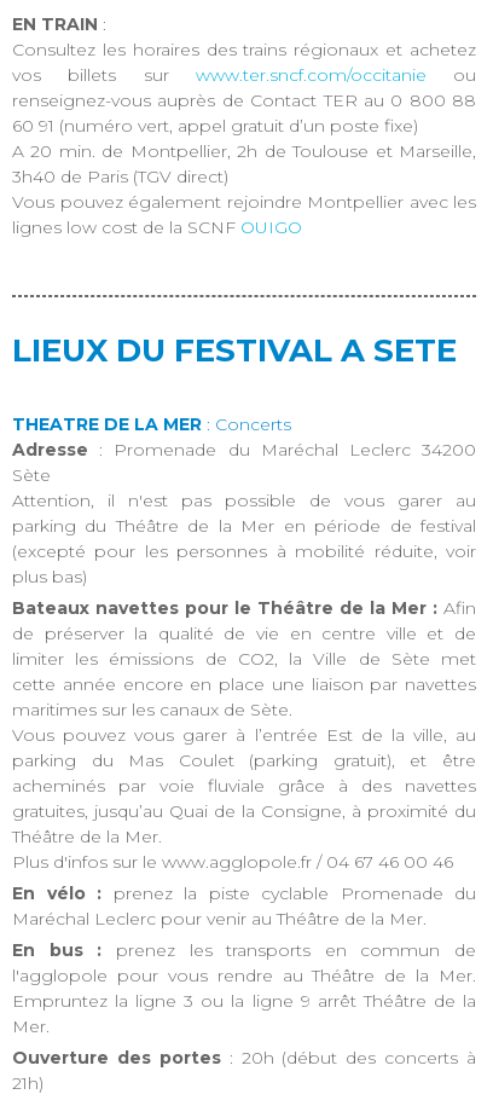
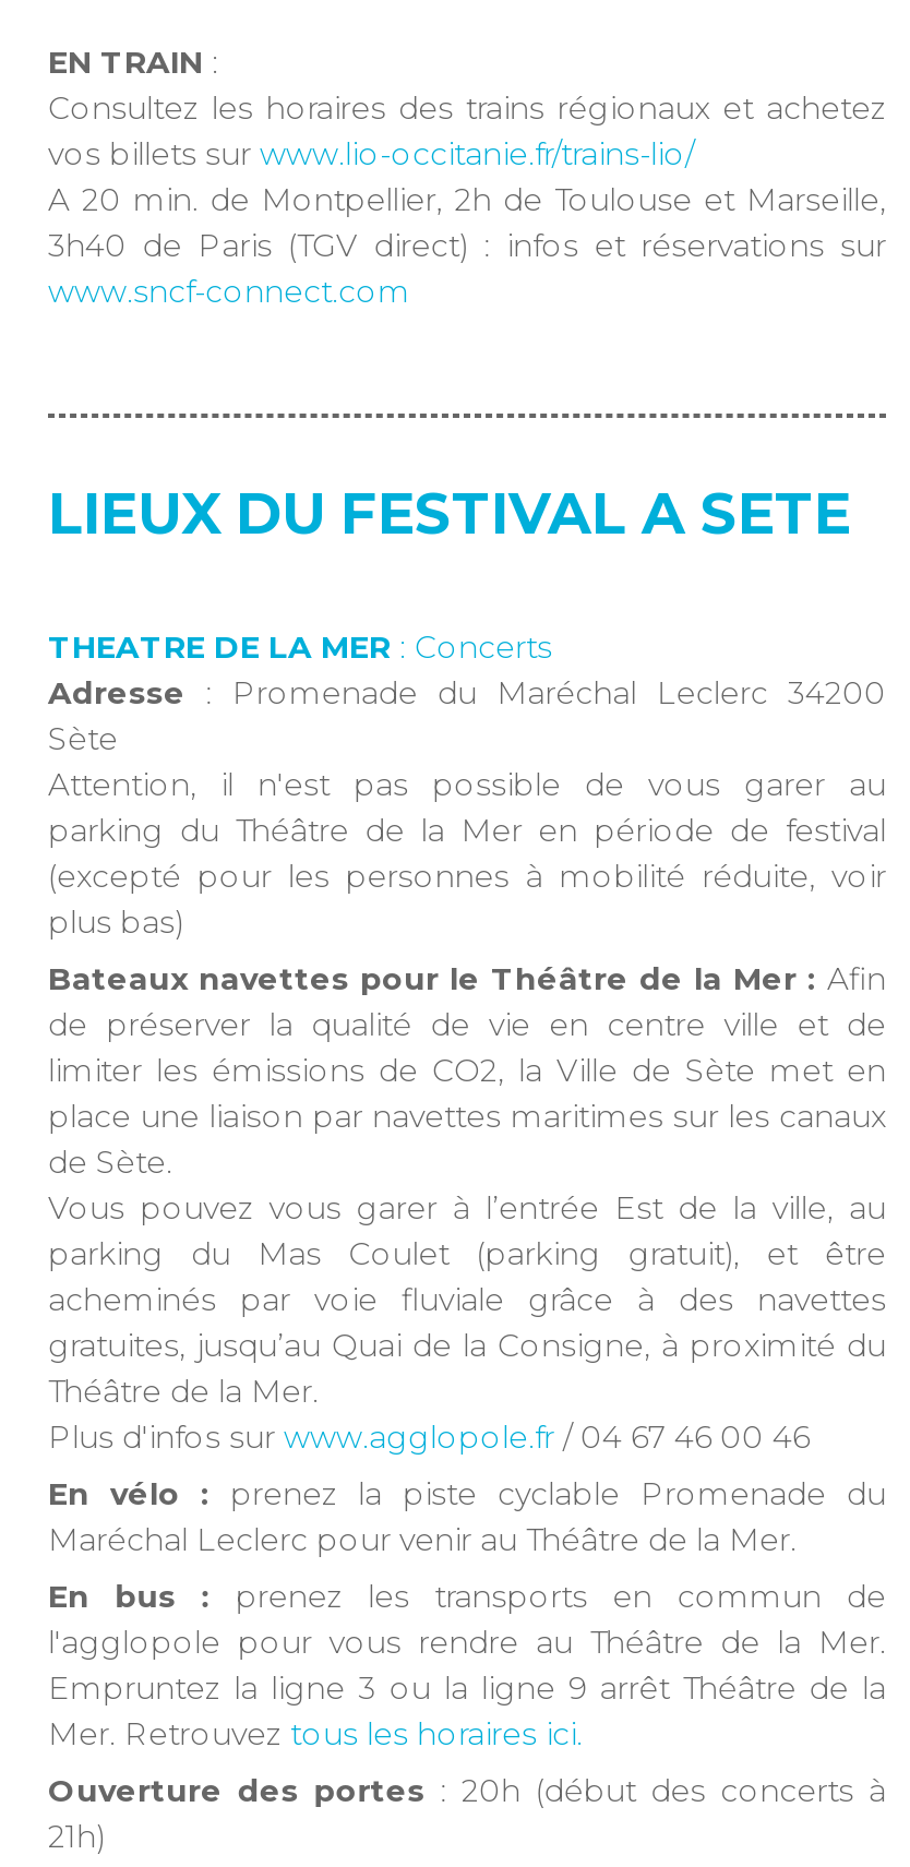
[12,64,476,136] vos billets sur www.ter.sncf.com/occitanie ou | renseignez-vous auprès de Contact TER au 0 800 88 | 60 91 (numéro vert, appel gratuit d’un poste fixe) -> [48,134,694,173] vos billets sur www.lio-occitanie.fr/trains-lio/
[12,165,476,238] 3h40 de Paris (TGV direct) | Vous pouvez également rejoindre Montpellier avec les | lignes low cost de la SCNF OUIGO -> [48,225,886,310] 3h40 de Paris (TGV direct) : infos et réservations sur | www.sncf-connect.com
[12,648,476,720] limiter les émissions de CO2, la Ville de Sète met | cette année encore en place une liaison par navettes | maritimes sur les canaux de Sète. -> [48,1050,886,1181] limiter les émissions de CO2, la Ville de Sète met en | place une liaison par navettes maritimes sur les canaux | de Sète.
[12,851,453,872] Plus d'infos sur le www.agglopole.fr / 04 67 46 00 46 -> [48,1417,810,1456] Plus d'infos sur www.agglopole.fr / 04 67 46 00 46
[12,1015,54,1037] Mer. -> [48,1714,583,1753] Mer. Retrouvez tous les horaires ici.

